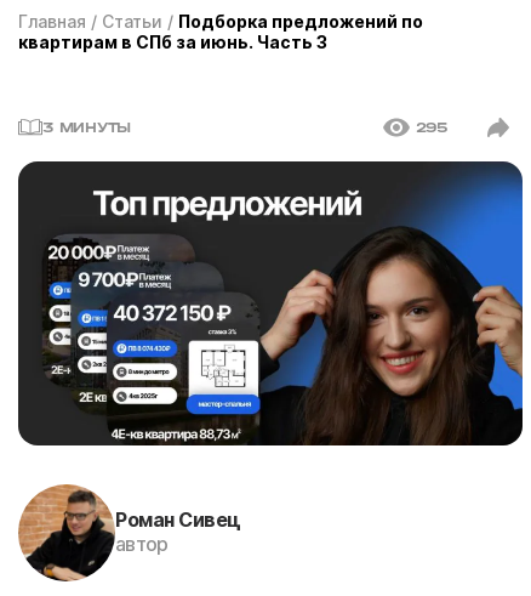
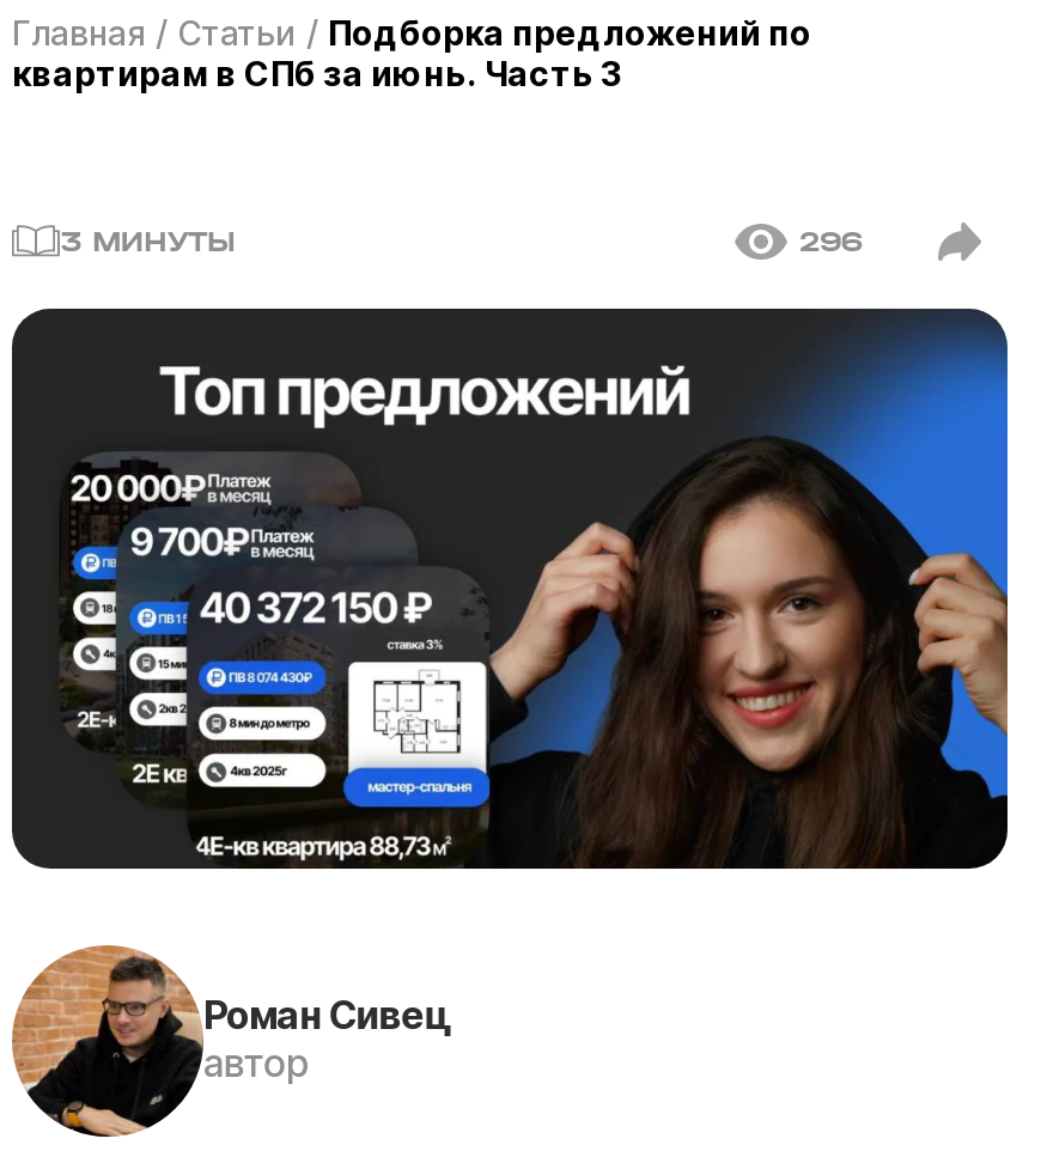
[415,119,449,136] 295 -> [799,225,862,258] 296

